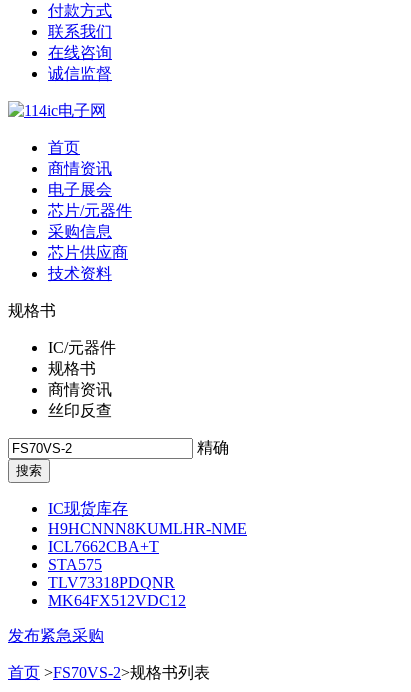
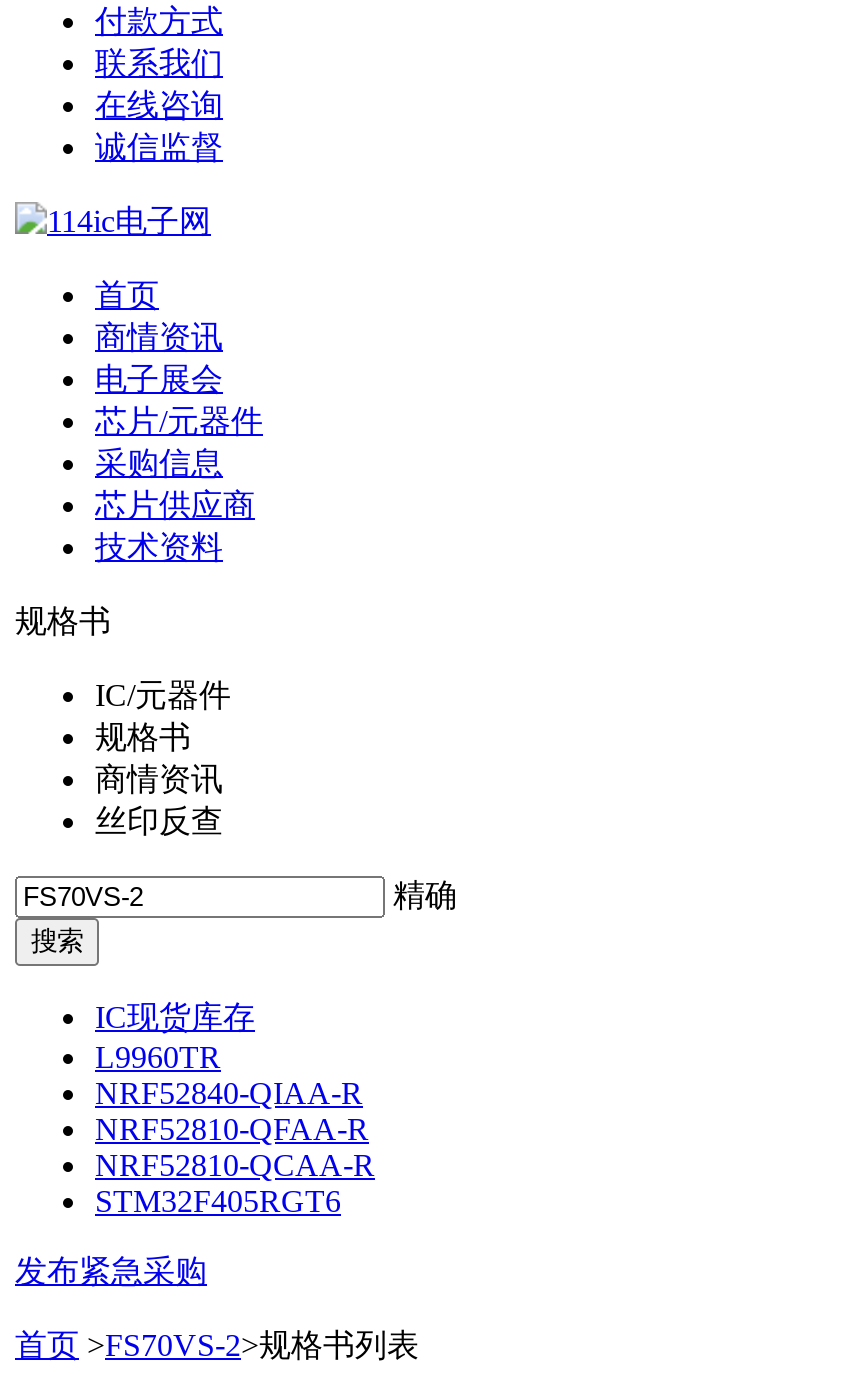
[48,520,247,609] H9HCNNN8KUMLHR-NME | ICL7662CBA+T | STA575 | TLV73318PDQNR | MK64FX512VDC12 -> [95,1040,375,1218] L9960TR | NRF52840-QIAA-R | NRF52810-QFAA-R | NRF52810-QCAA-R | STM32F405RGT6

